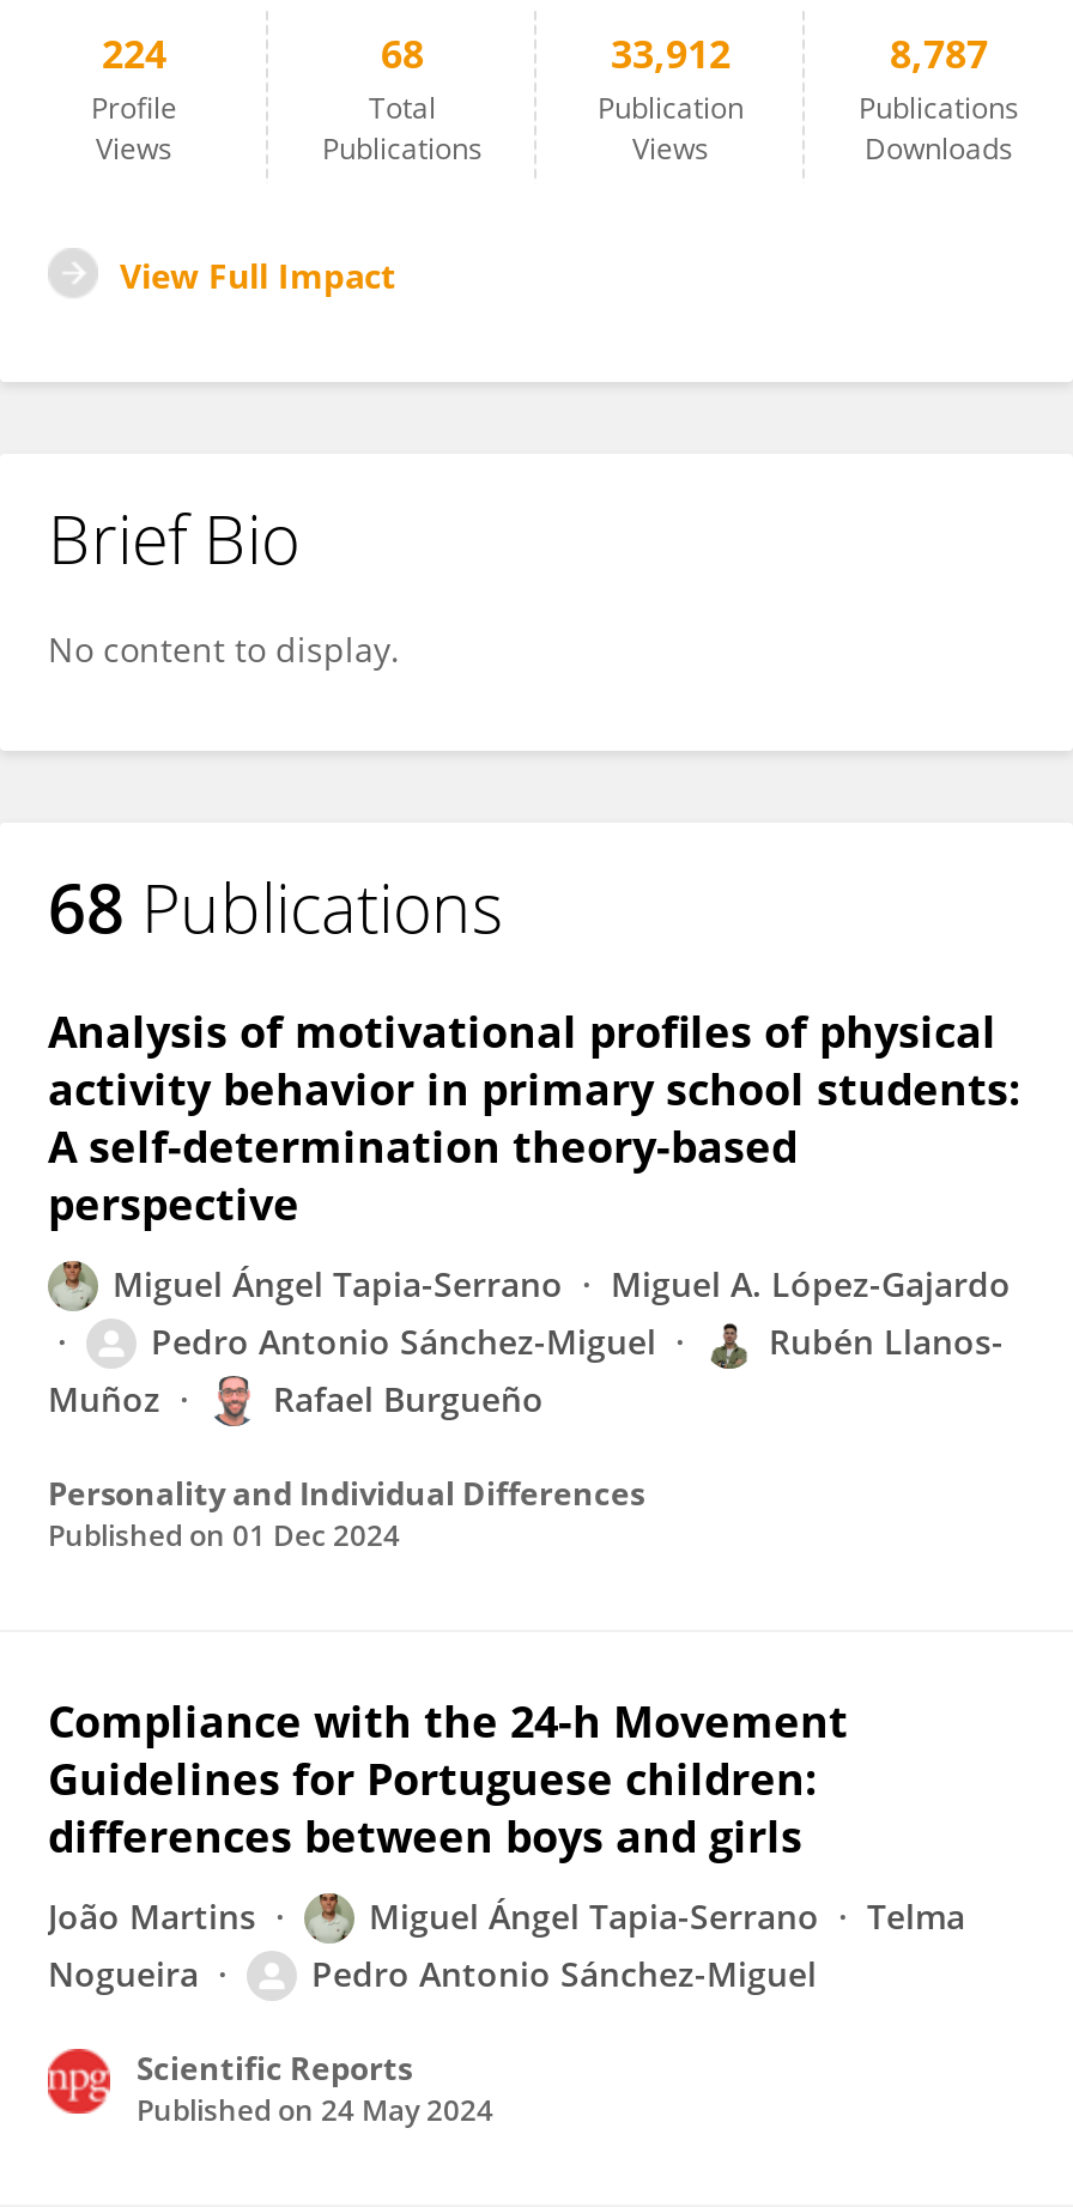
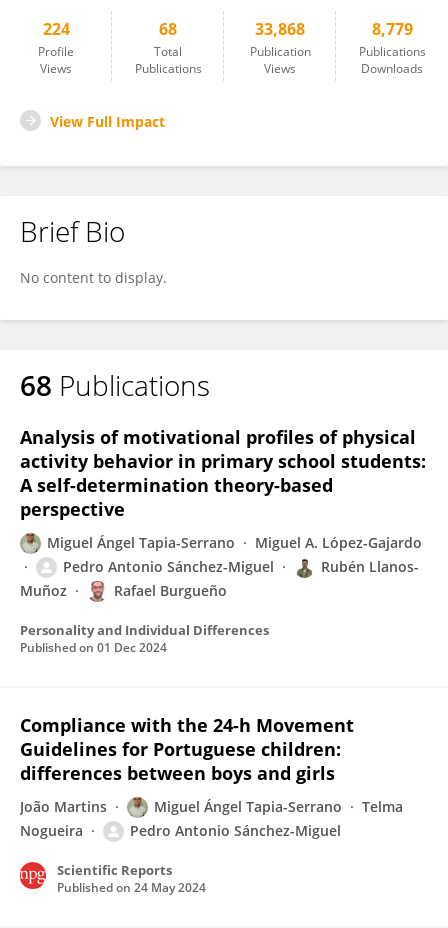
[611,28,731,80] 33,912 -> [255,18,305,40] 33,868
[890,28,988,80] 8,787 -> [371,18,412,40] 8,779

